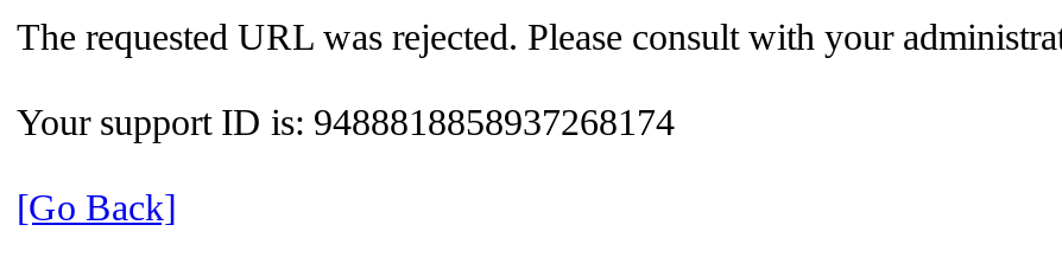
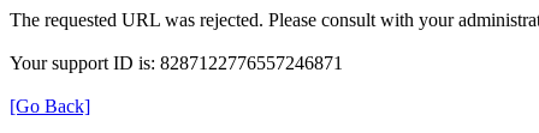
[17,102,675,142] Your support ID is: 9488818858937268174 -> [10,53,343,73] Your support ID is: 8287122776557246871

